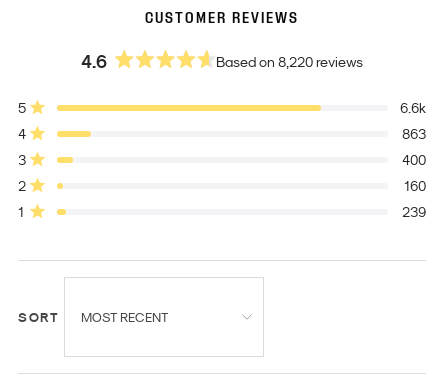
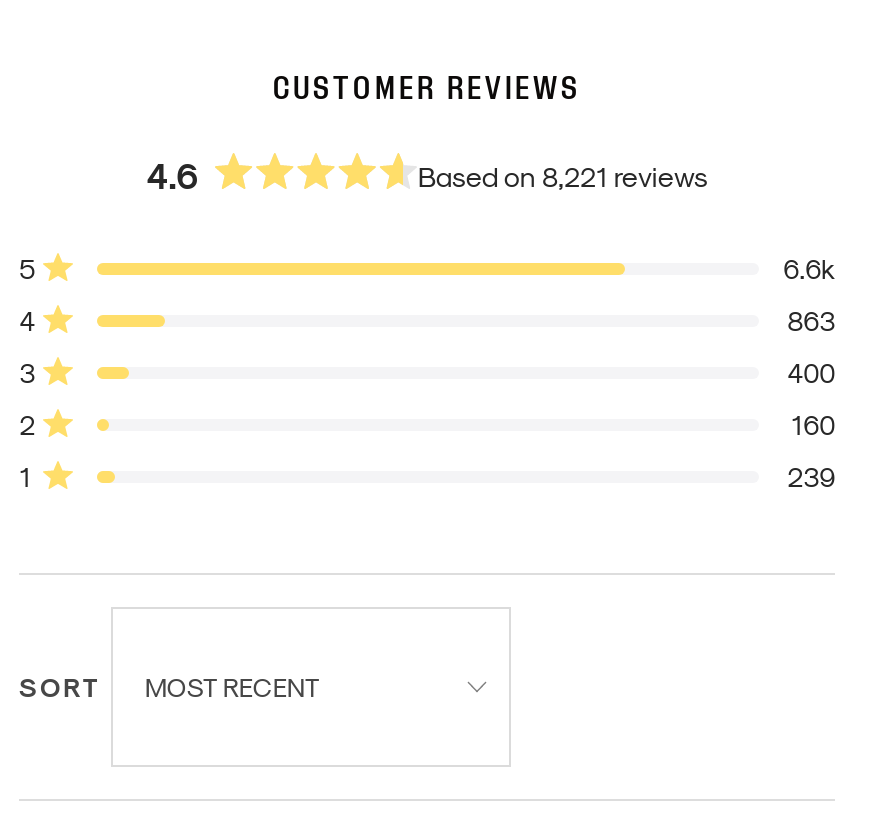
[216,54,363,70] Based on 8,220 reviews -> [418,161,708,193] Based on 8,221 reviews

